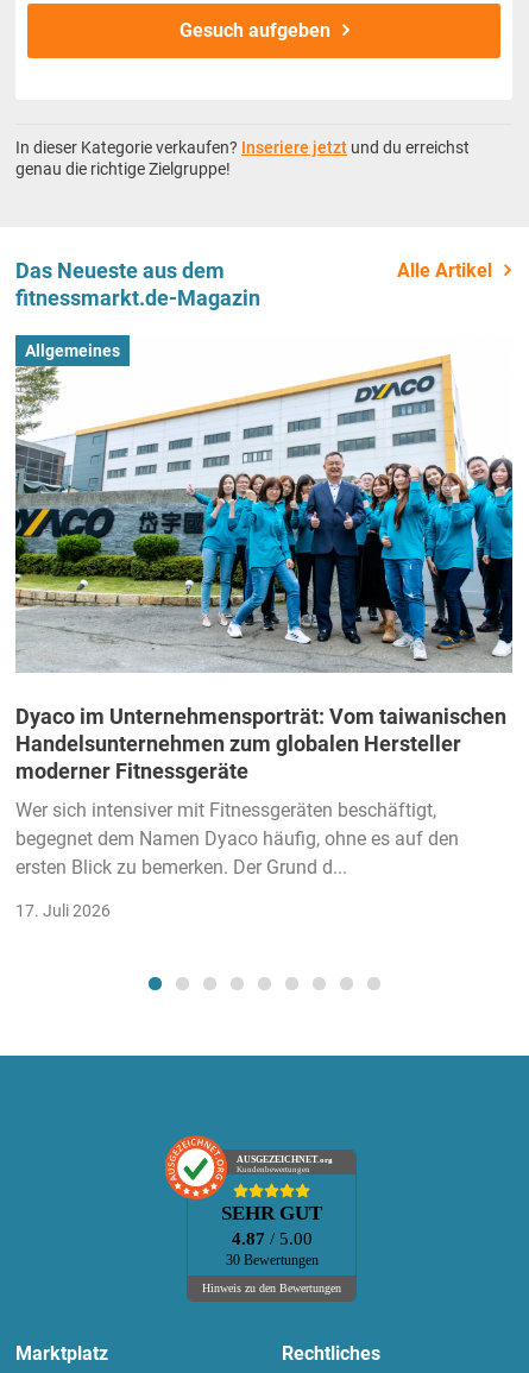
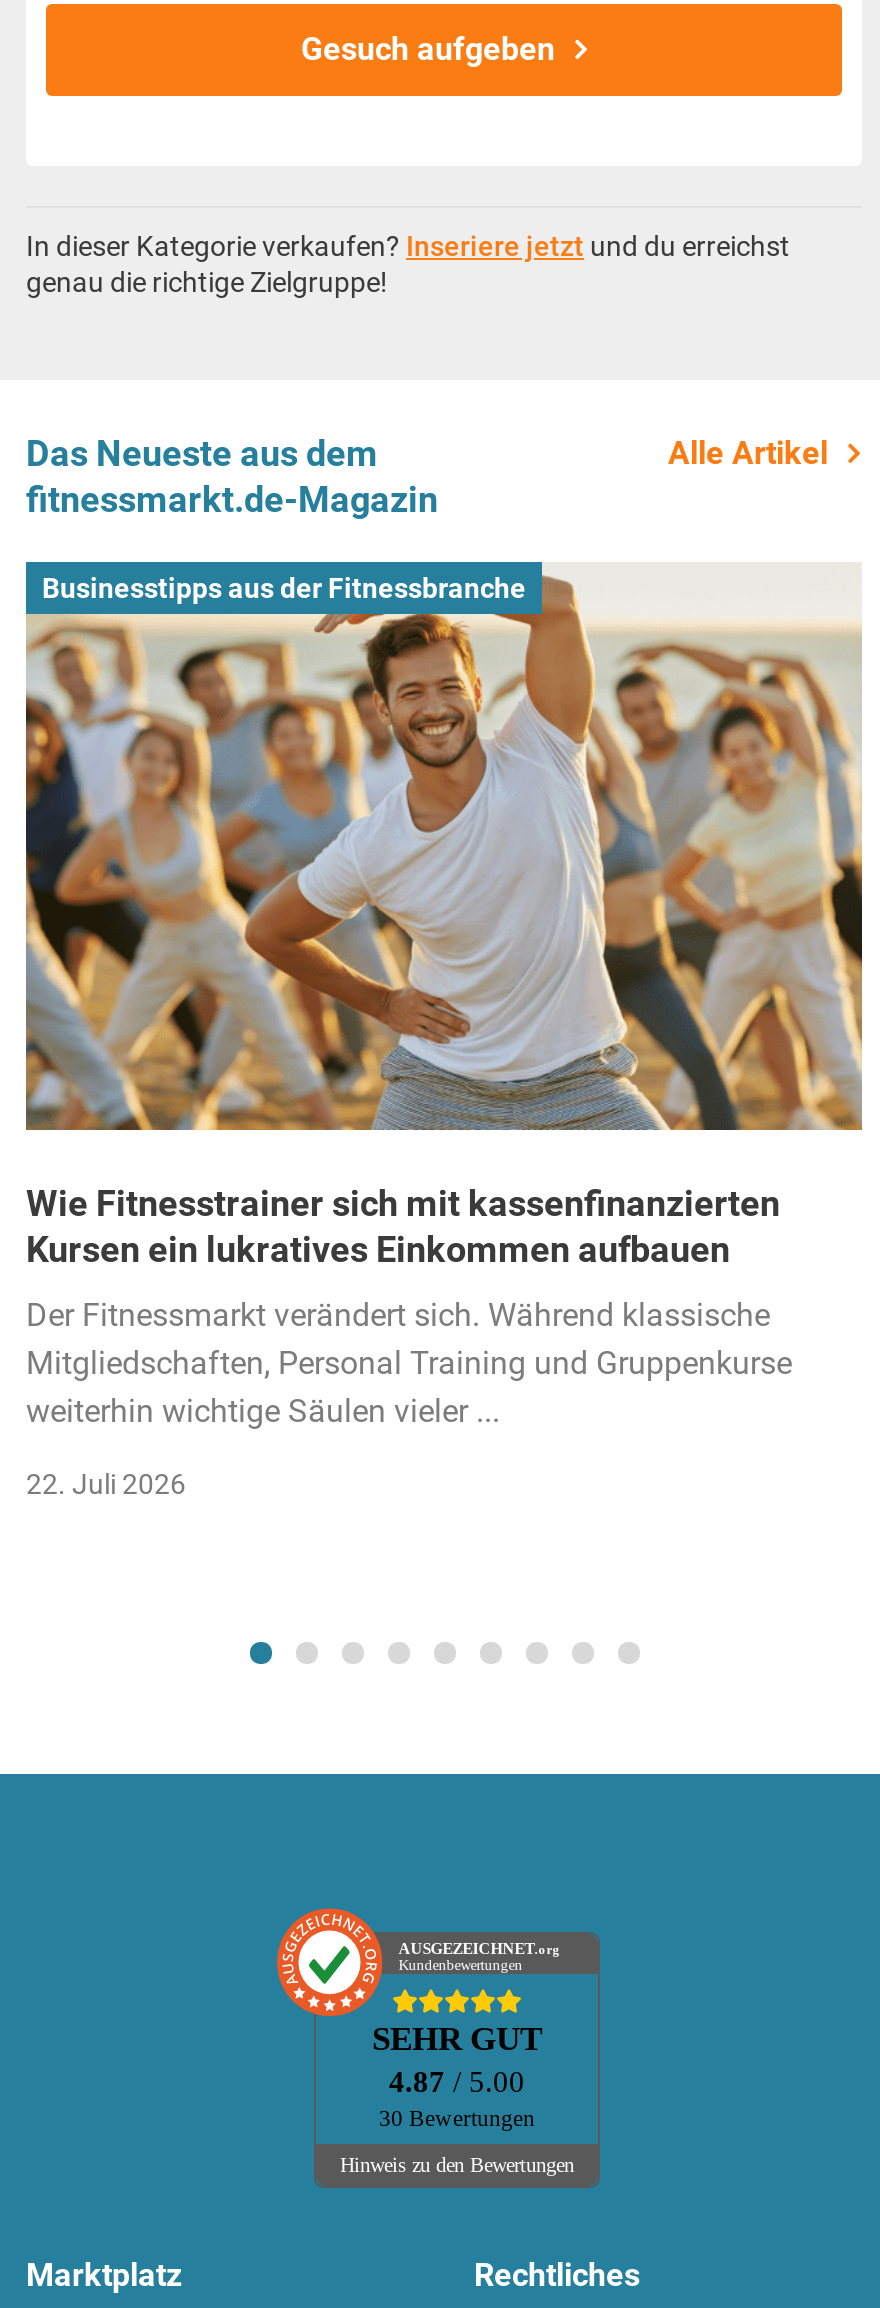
[14,341,514,673] [image] | Allgemeines -> [24,566,864,1132] [image] | Businesstipps aus der Fitnessbranche
[15,703,506,783] Dyaco im Unternehmensporträt: Vom taiwanischen | Handelsunternehmen zum globalen Hersteller | moderner Fitnessgeräte -> [26,1182,780,1270] Wie Fitnesstrainer sich mit kassenfinanzierten | Kursen ein lukratives Einkommen aufbauen
[15,799,459,878] Wer sich intensiver mit Fitnessgeräten beschäftigt, | begegnet dem Namen Dyaco häufig, ohne es auf den | ersten Blick zu bemerken. Der Grund d... -> [26,1296,792,1430] Der Fitnessmarkt verändert sich. Während klassische | Mitgliedschaften, Personal Training und Gruppenkurse | weiterhin wichtige Säulen vieler ...
[15,901,111,920] 17. Juli 2026 -> [26,1468,186,1500] 22. Juli 2026

